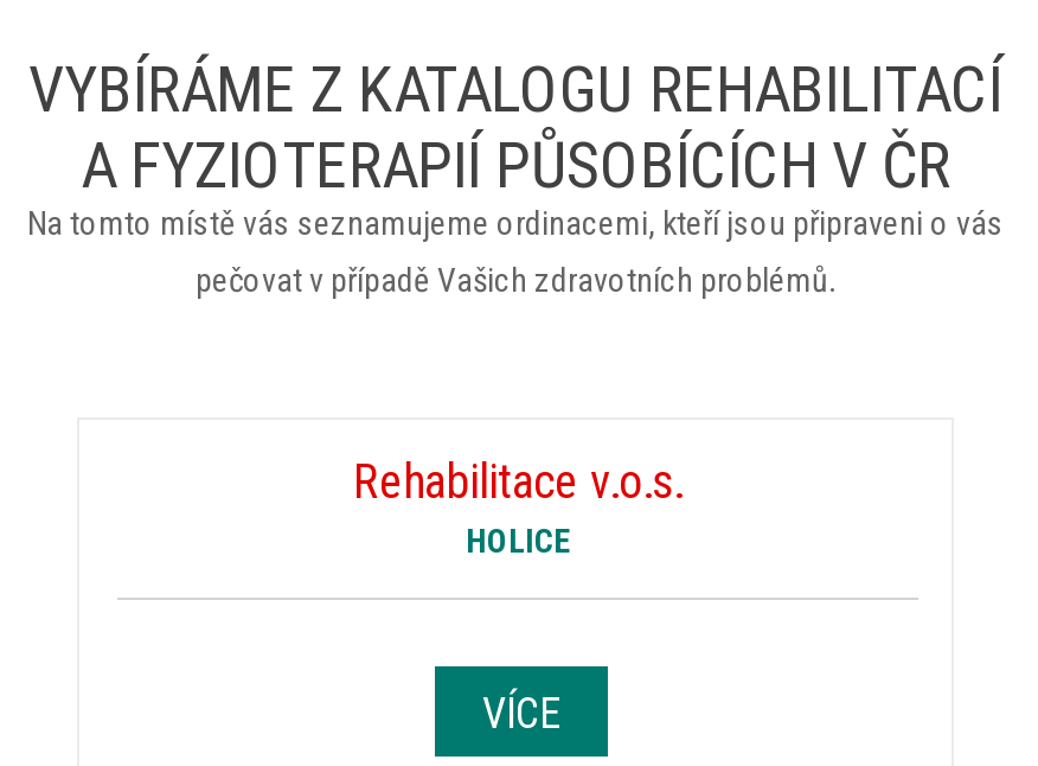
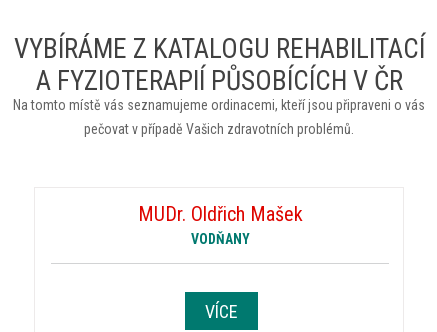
[353,453,683,560] Rehabilitace v.o.s. | HOLICE -> [137,202,302,247] MUDr. Oldřich Mašek | VODŇANY

